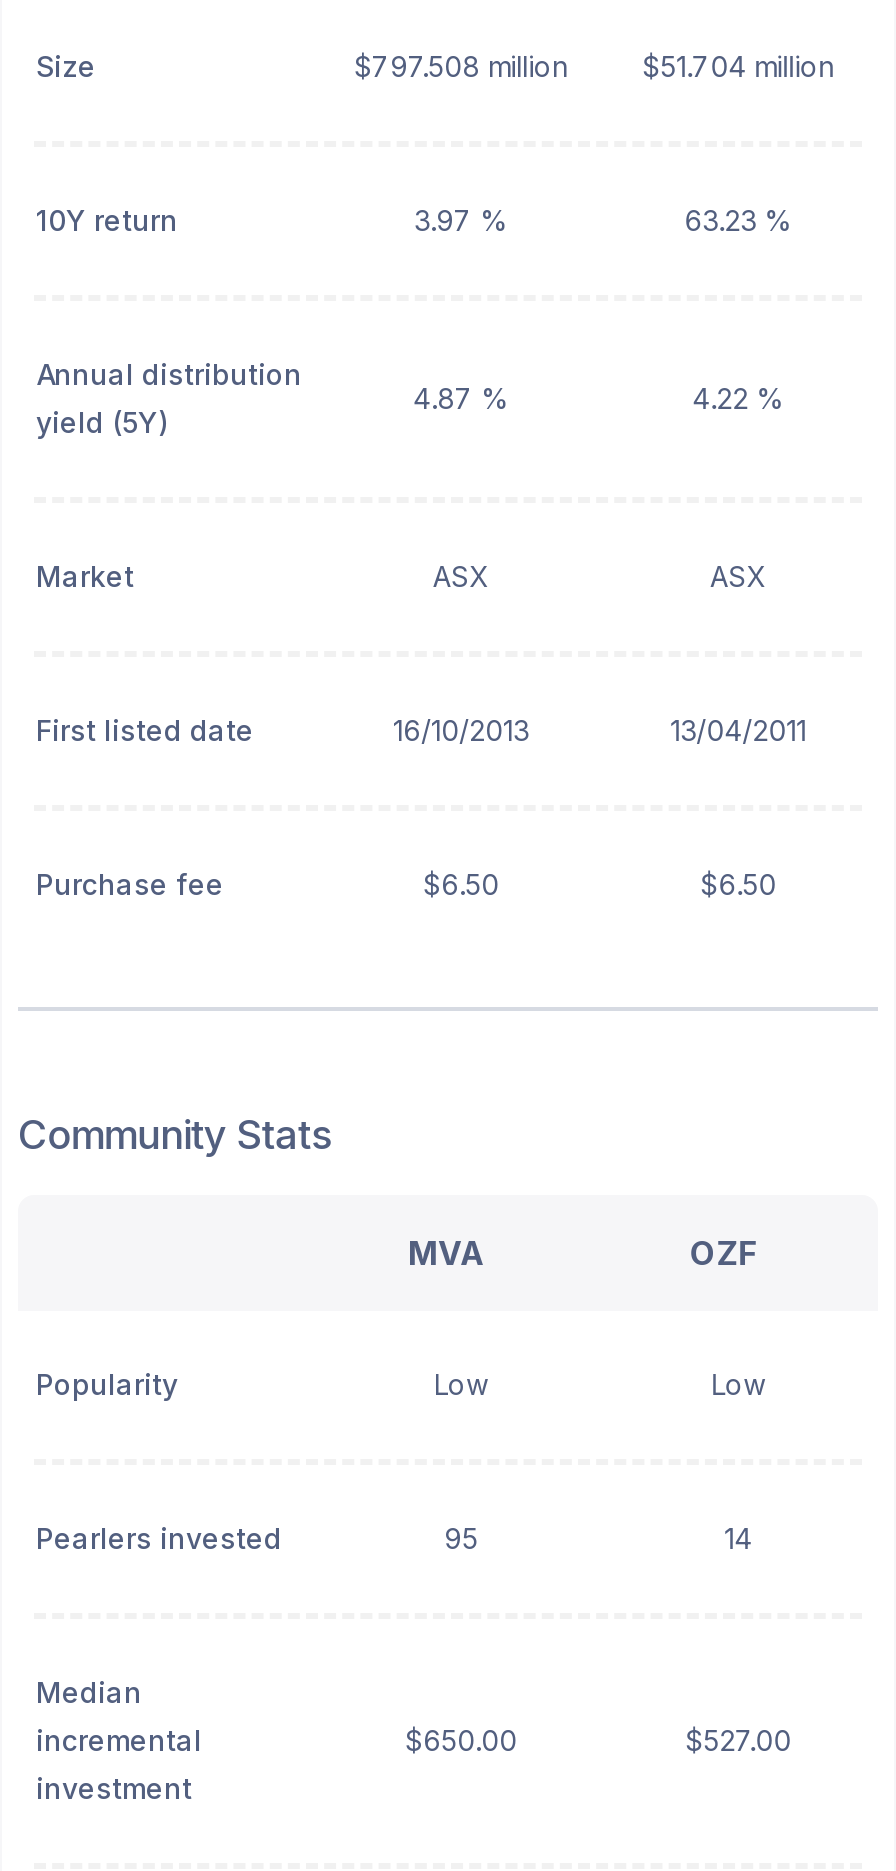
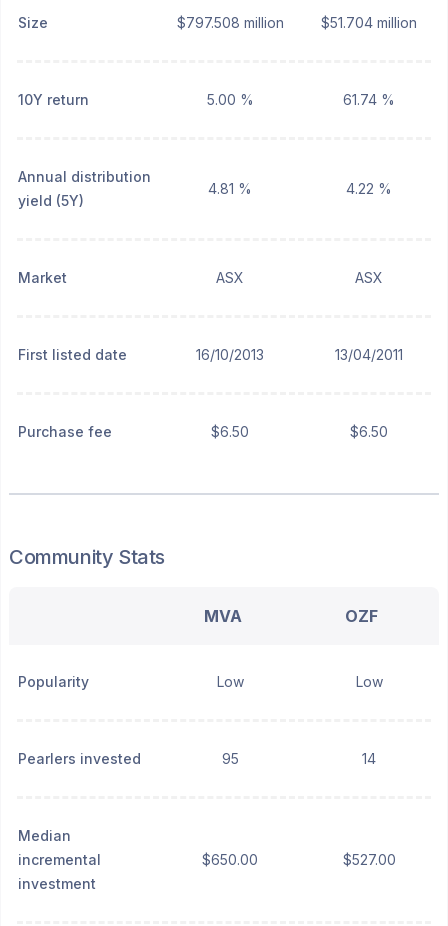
[414,203,508,237] 3.97 % -> [207,91,254,108] 5.00 %
[684,203,792,237] 63.23 % -> [343,91,395,108] 61.74 %
[413,381,509,415] 4.87 % -> [208,180,252,197] 4.81 %

